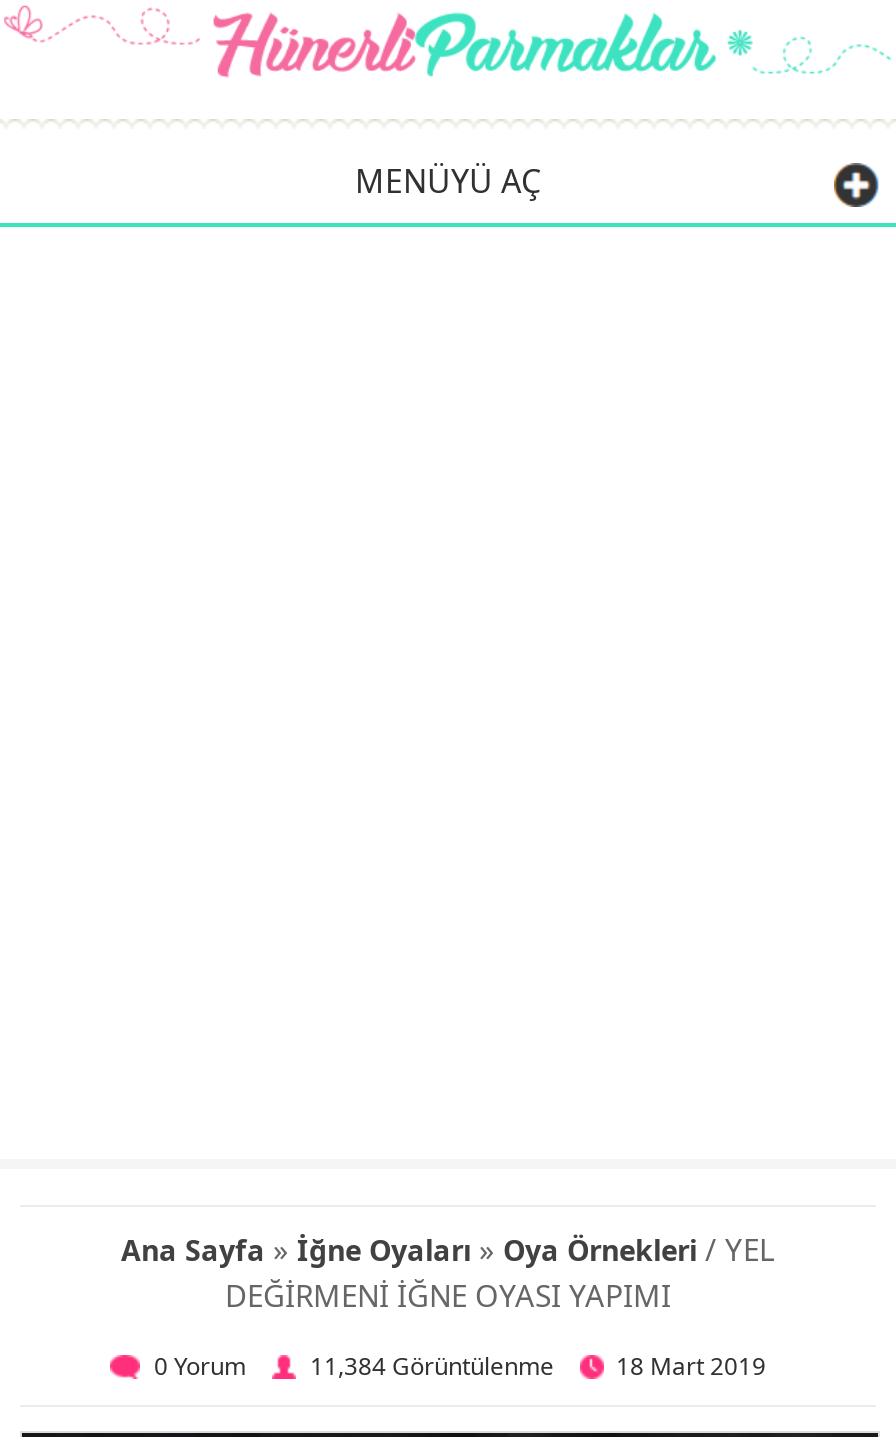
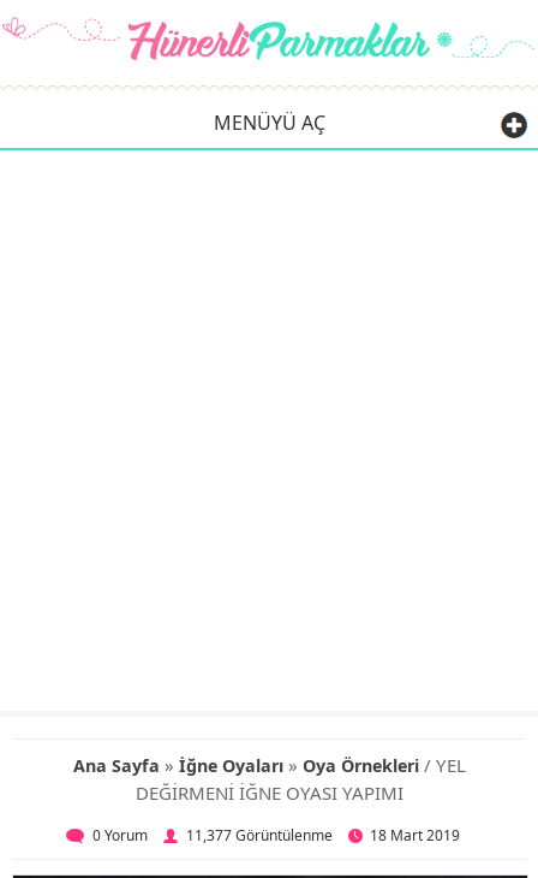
[310,1349,554,1383] 11,384 Görüntülenme -> [186,825,333,846] 11,377 Görüntülenme

